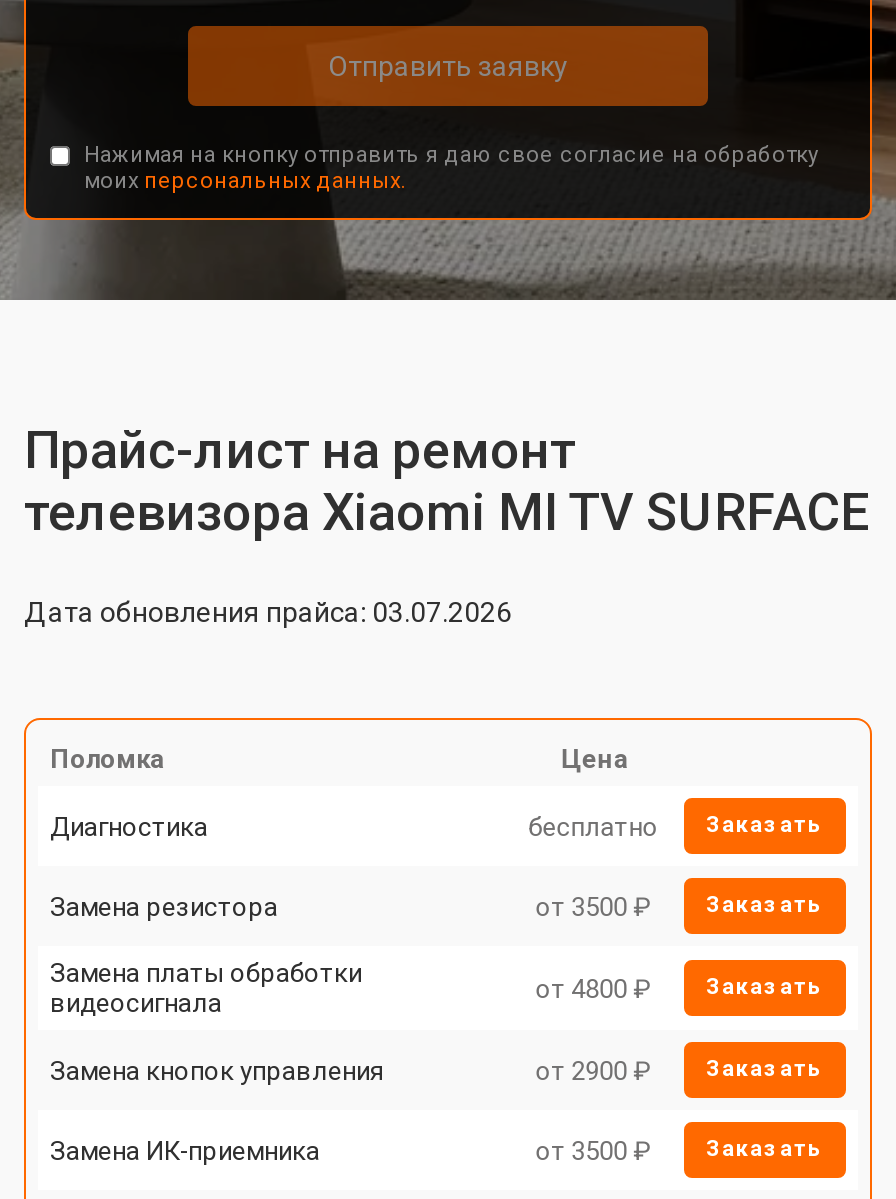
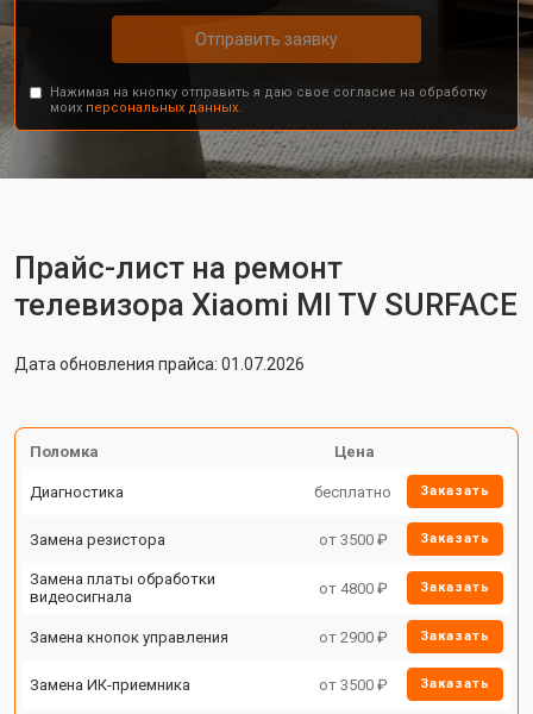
[24,596,512,628] Дата обновления прайса: 03.07.2026 -> [14,355,305,374] Дата обновления прайса: 01.07.2026

